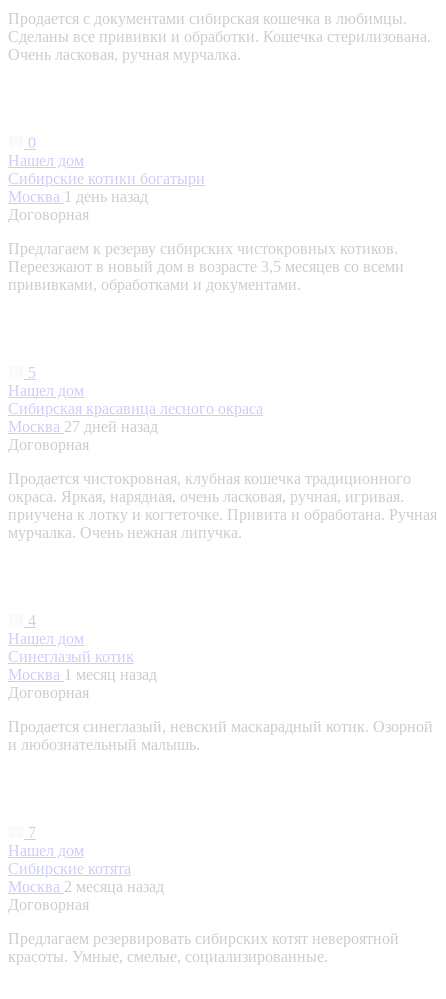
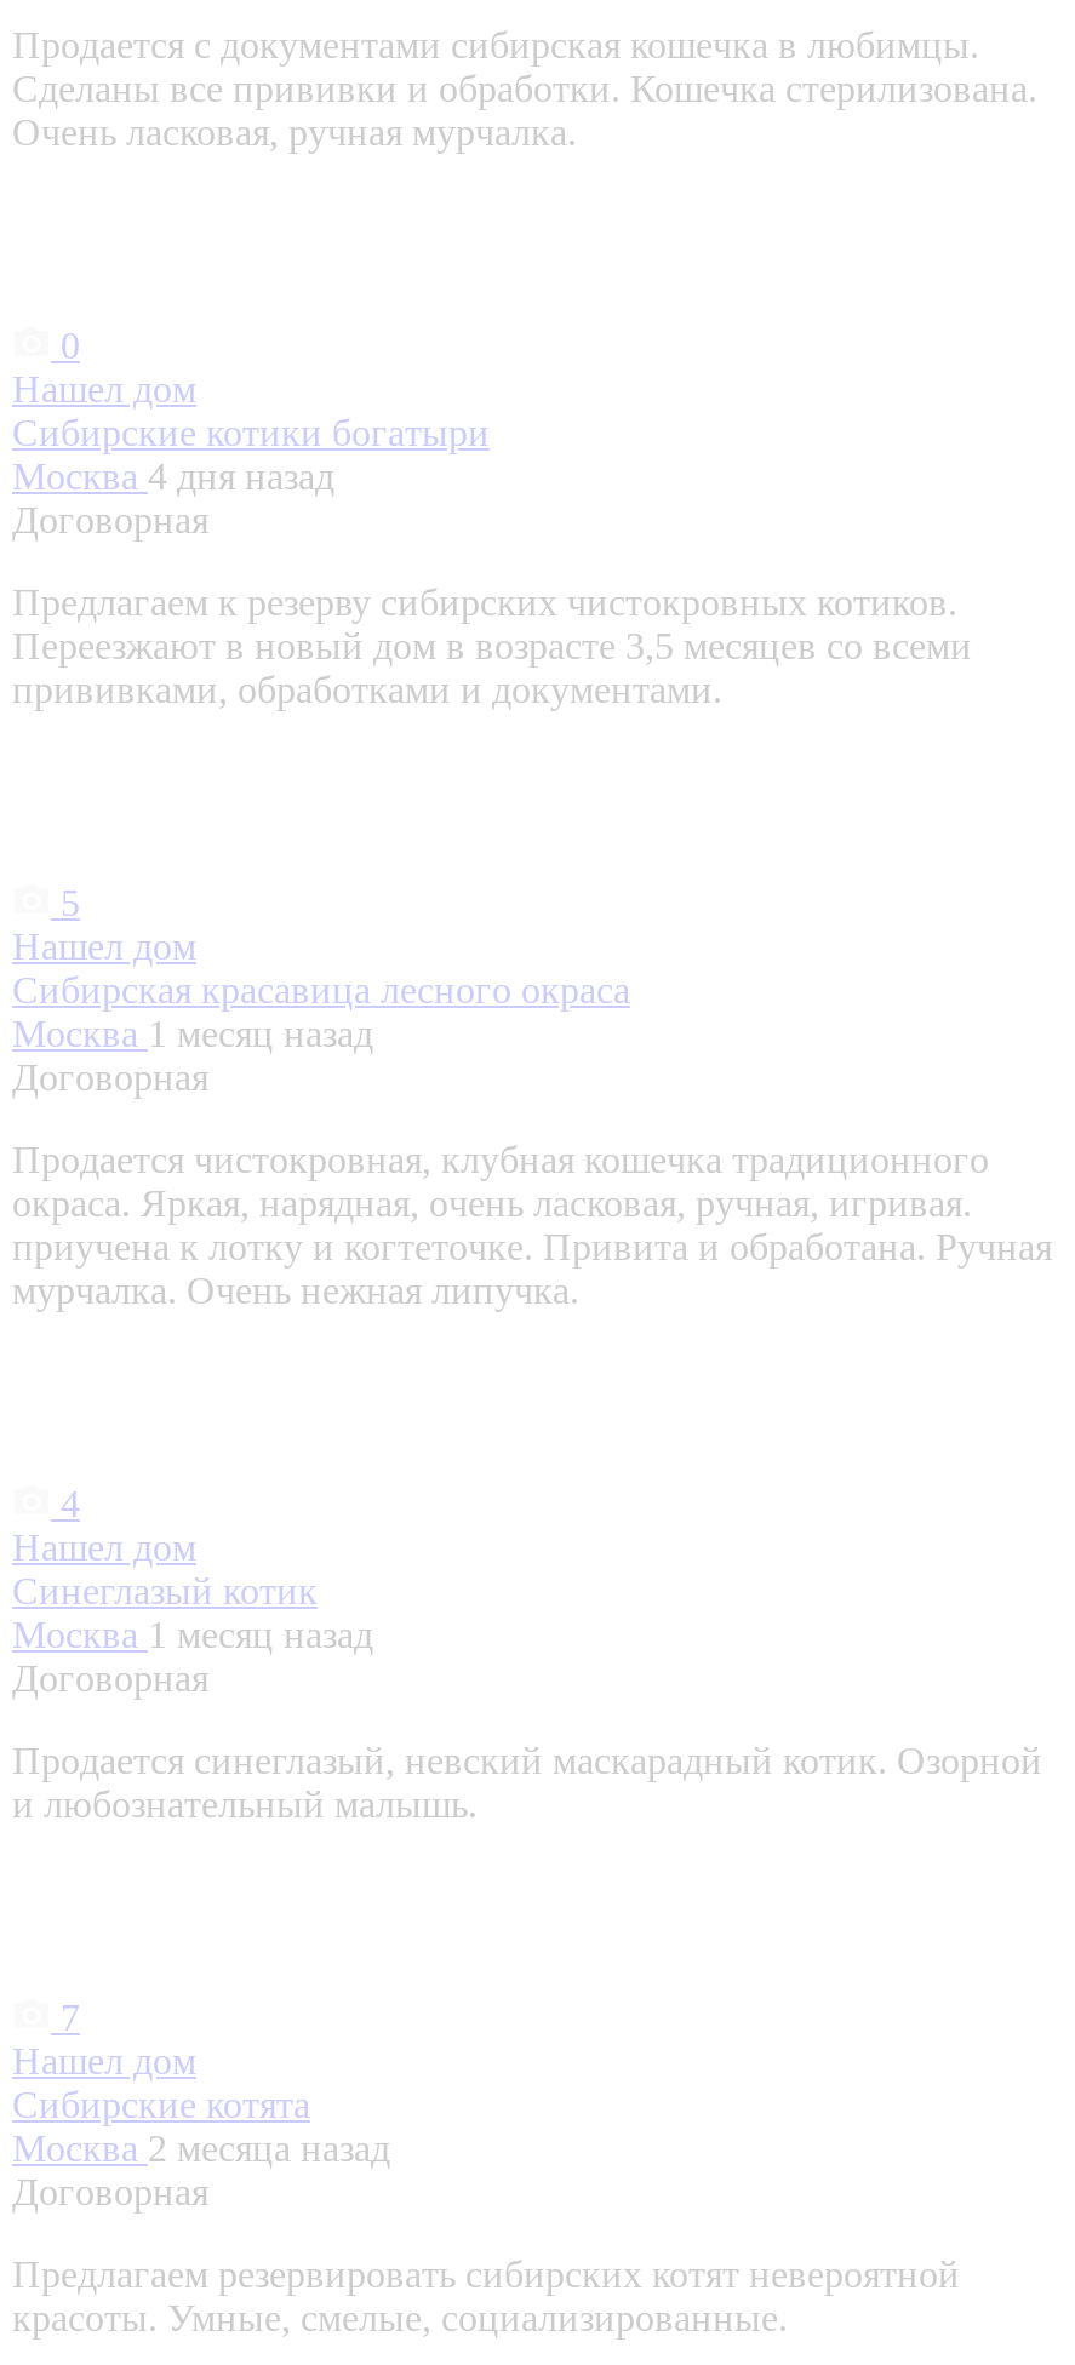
[8,188,148,205] Москва 1 день назад -> [12,455,334,497] Москва 4 дня назад
[8,418,158,435] Москва 27 дней назад -> [12,1013,373,1054] Москва 1 месяц назад

